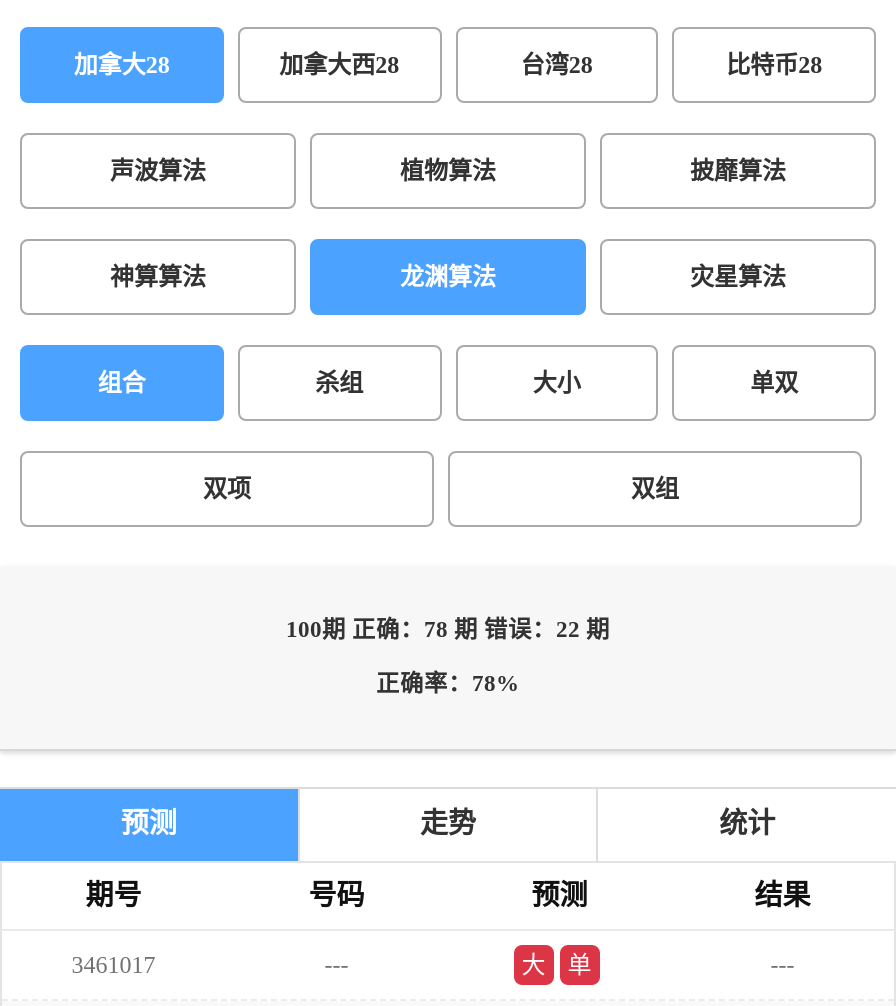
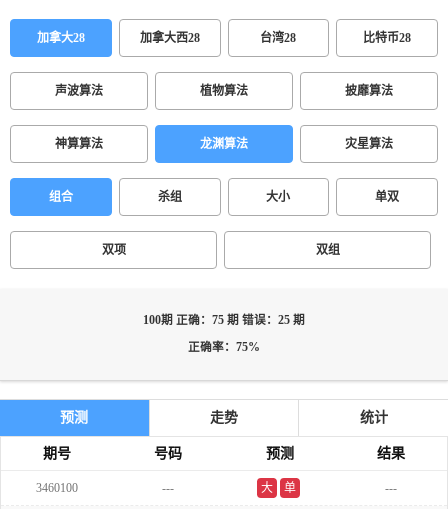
[286,617,610,643] 100期 正确：78 期 错误：22 期 -> [143,314,305,327] 100期 正确：75 期 错误：25 期
[376,671,520,697] 正确率：78% -> [188,341,260,354] 正确率：75%
[72,951,156,979] 3461017 -> [36,481,78,495] 3460100

